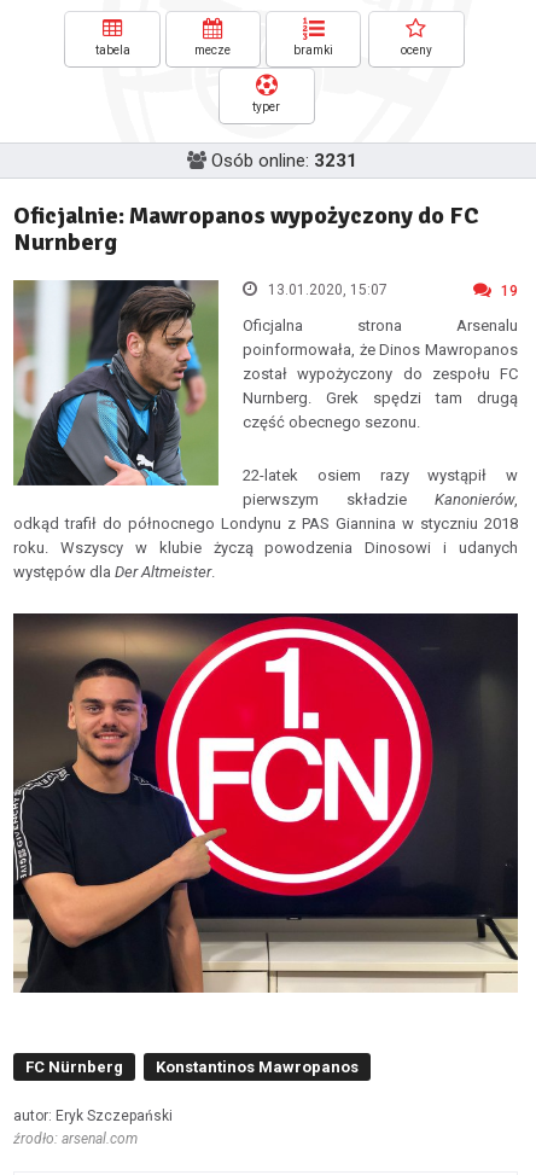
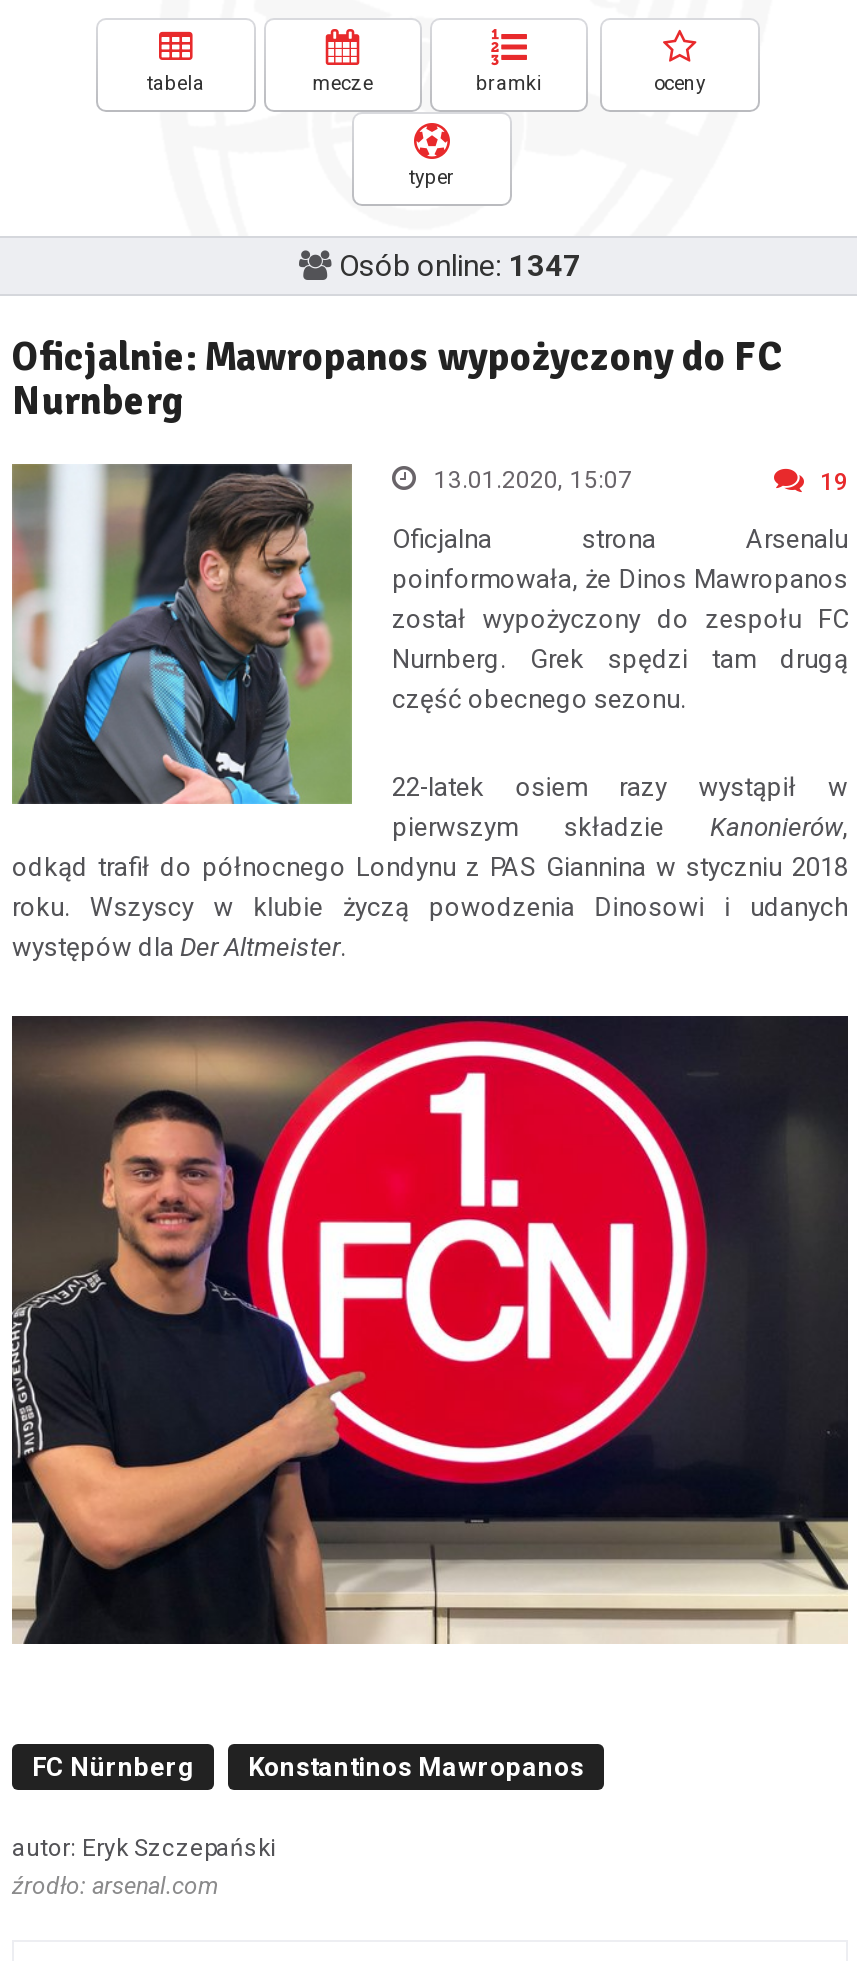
[211,150,357,171] Osób online: 3231 -> [339,248,581,284] Osób online: 1347

